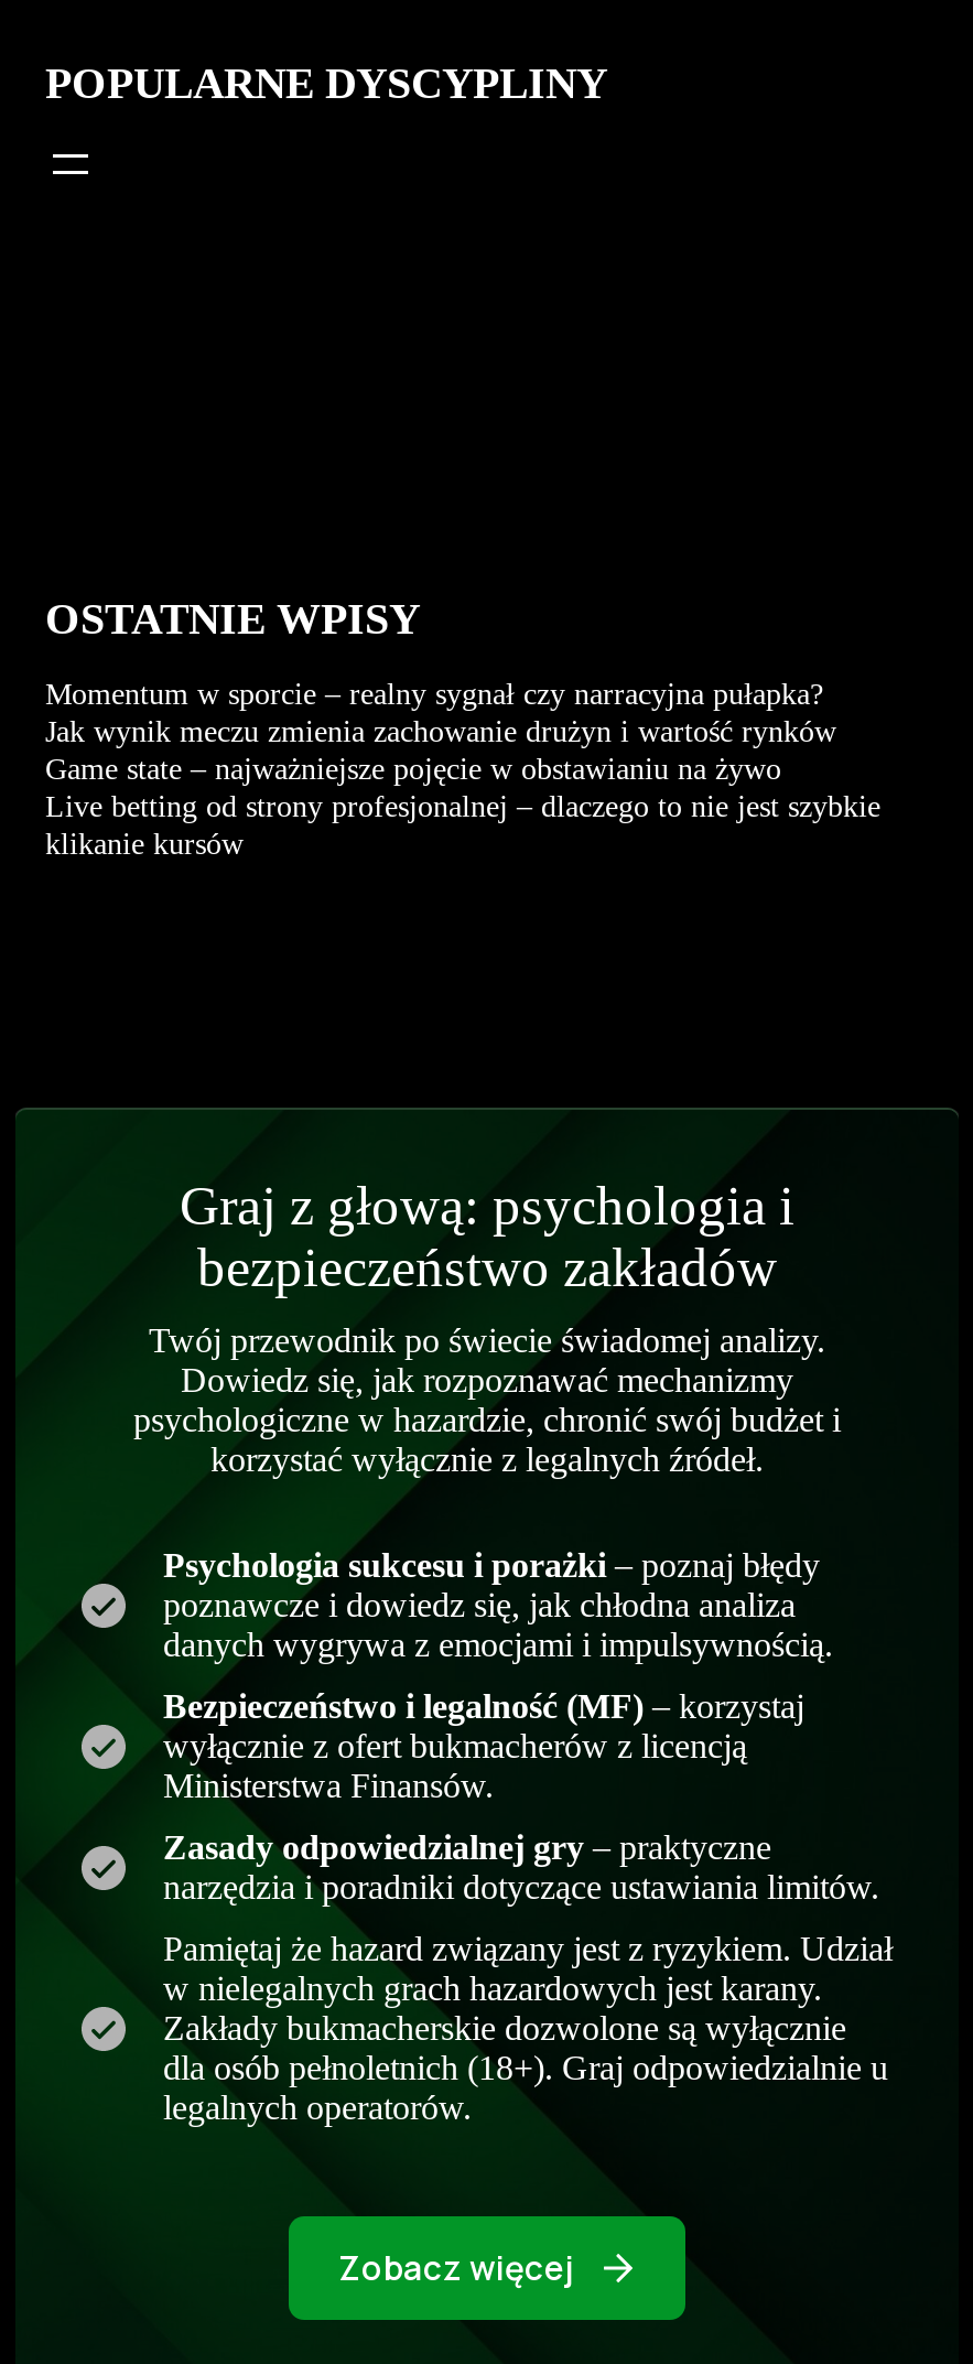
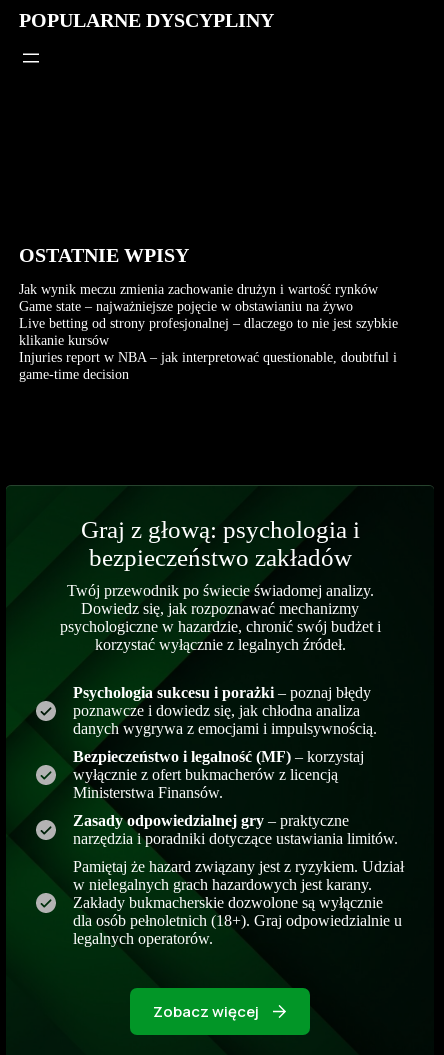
[45,676,823,711] Momentum w sporcie – realny sygnał czy narracyjna pułapka? -> none
moved [45,713,880,861] -> [19,281,398,348]: Jak wynik meczu zmienia zachowanie drużyn i wartość rynków | Game state – najważniejsze pojęcie w obstawianiu na żywo | Live betting od strony profesjonalnej – dlaczego to nie jest szybkie | klikanie kursów
none -> [19,349,397,382] Injuries report w NBA – jak interpretować questionable, doubtful i | game-time decision

